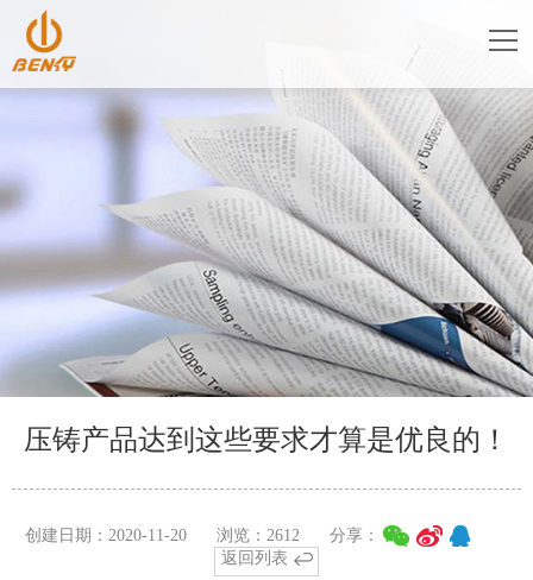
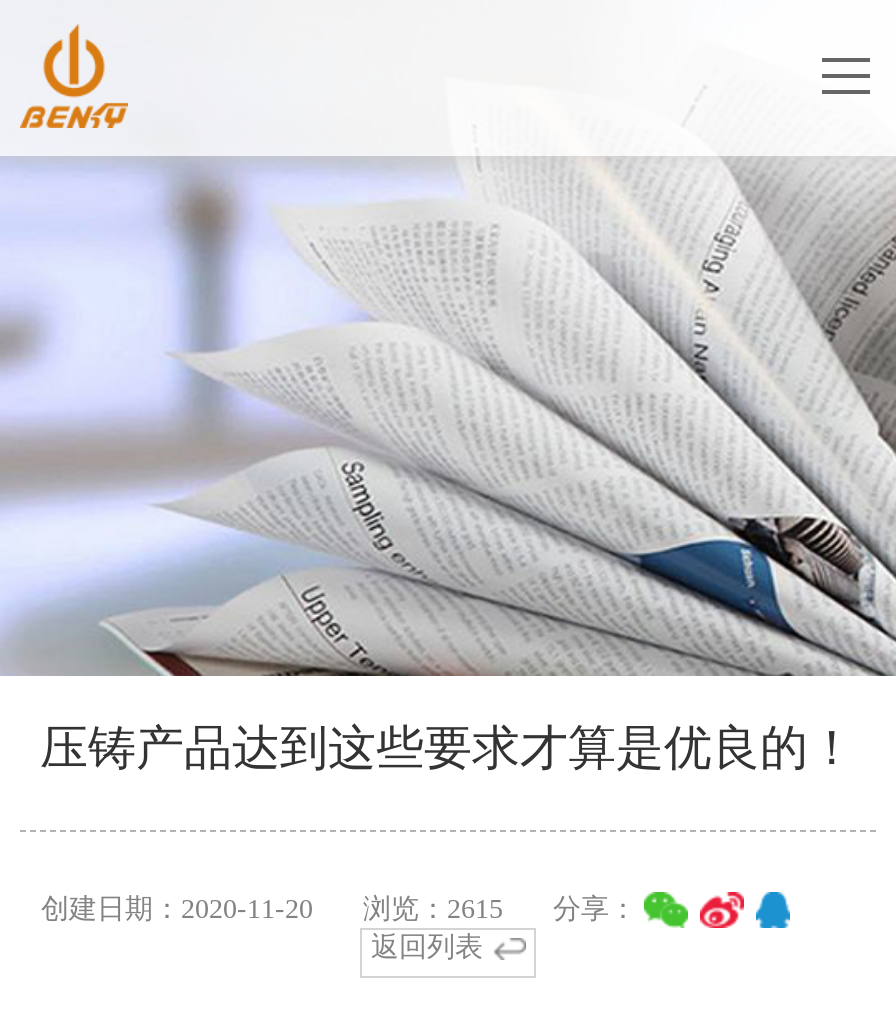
[24,527,379,544] 创建日期：2020-11-20 浏览：2612 分享： -> [41,894,637,924] 创建日期：2020-11-20 浏览：2615 分享：

